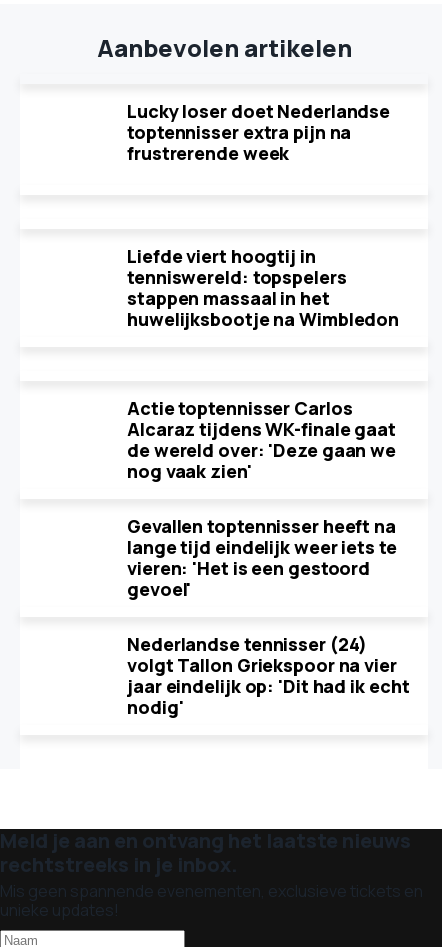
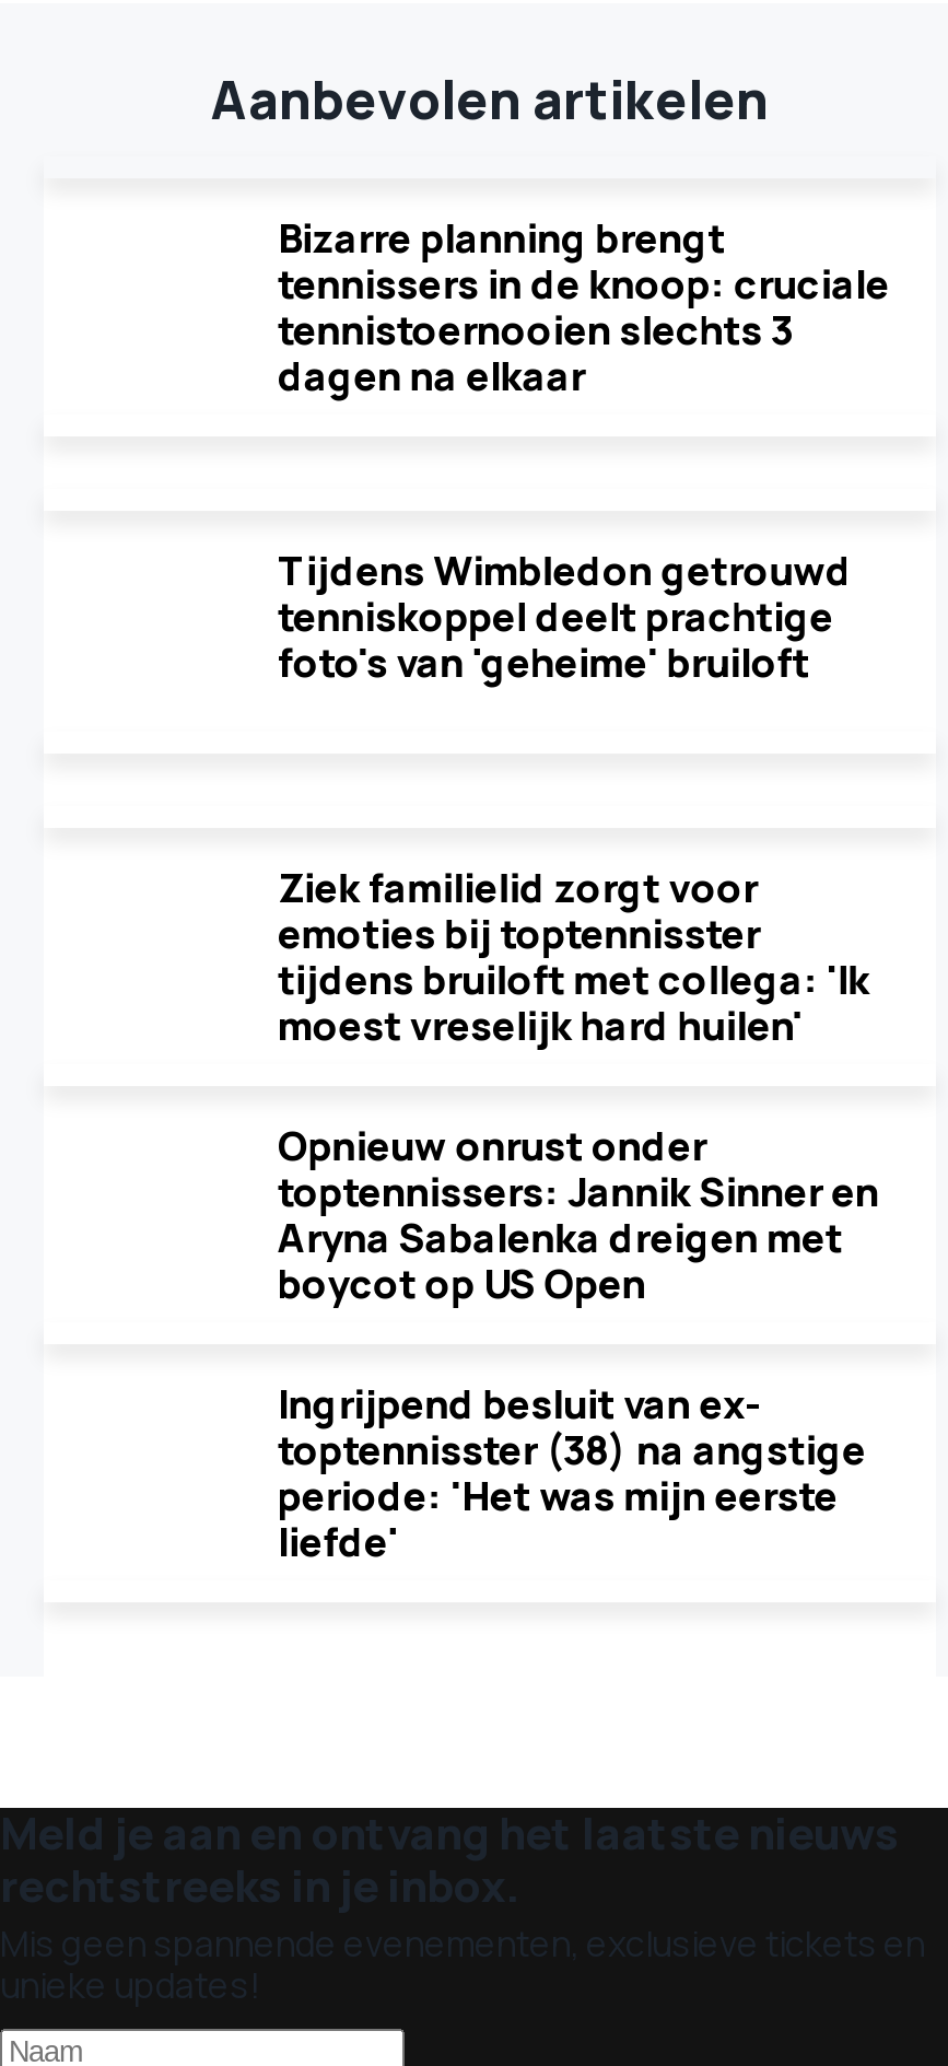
[127,99,390,165] Lucky loser doet Nederlandse | toptennisser extra pijn na | frustrerende week -> [278,211,890,401] Bizarre planning brengt | tennissers in de knoop: cruciale | tennistoernooien slechts 3 | dagen na elkaar
[127,244,399,331] Liefde viert hoogtij in | tenniswereld: topspelers | stappen massaal in het | huwelijksbootje na Wimbledon -> [278,544,852,688] Tijdens Wimbledon getrouwd | tenniskoppel deelt prachtige | foto's van 'geheime' bruiloft
[127,396,396,483] Actie toptennisser Carlos | Alcaraz tijdens WK-finale gaat | de wereld over: 'Deze gaan we | nog vaak zien' -> [278,861,870,1051] Ziek familielid zorgt voor | emoties bij toptennisster | tijdens bruiloft met collega: 'Ik | moest vreselijk hard huilen'
[127,514,397,601] Gevallen toptennisser heeft na | lange tijd eindelijk weer iets te | vieren: 'Het is een gestoord | gevoel' -> [278,1119,879,1309] Opnieuw onrust onder | toptennissers: Jannik Sinner en | Aryna Sabalenka dreigen met | boycot op US Open
[127,632,409,719] Nederlandse tennisser (24) | volgt Tallon Griekspoor na vier | jaar eindelijk op: 'Dit had ik echt | nodig' -> [278,1377,866,1567] Ingrijpend besluit van ex- | toptennisster (38) na angstige | periode: 'Het was mijn eerste | liefde'

